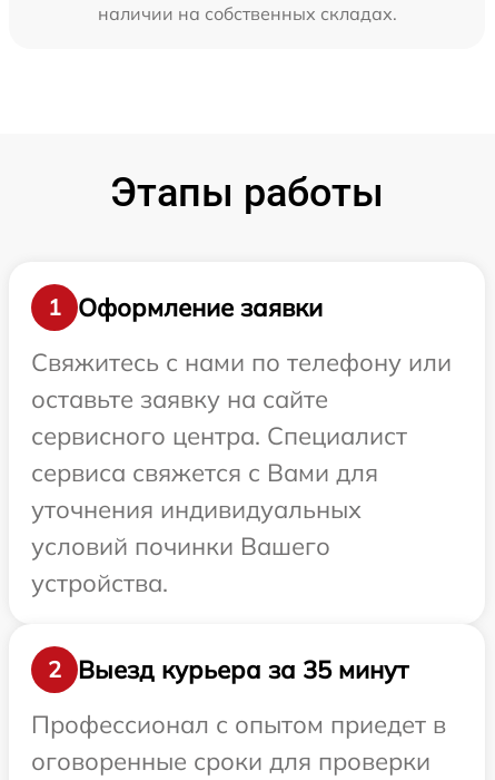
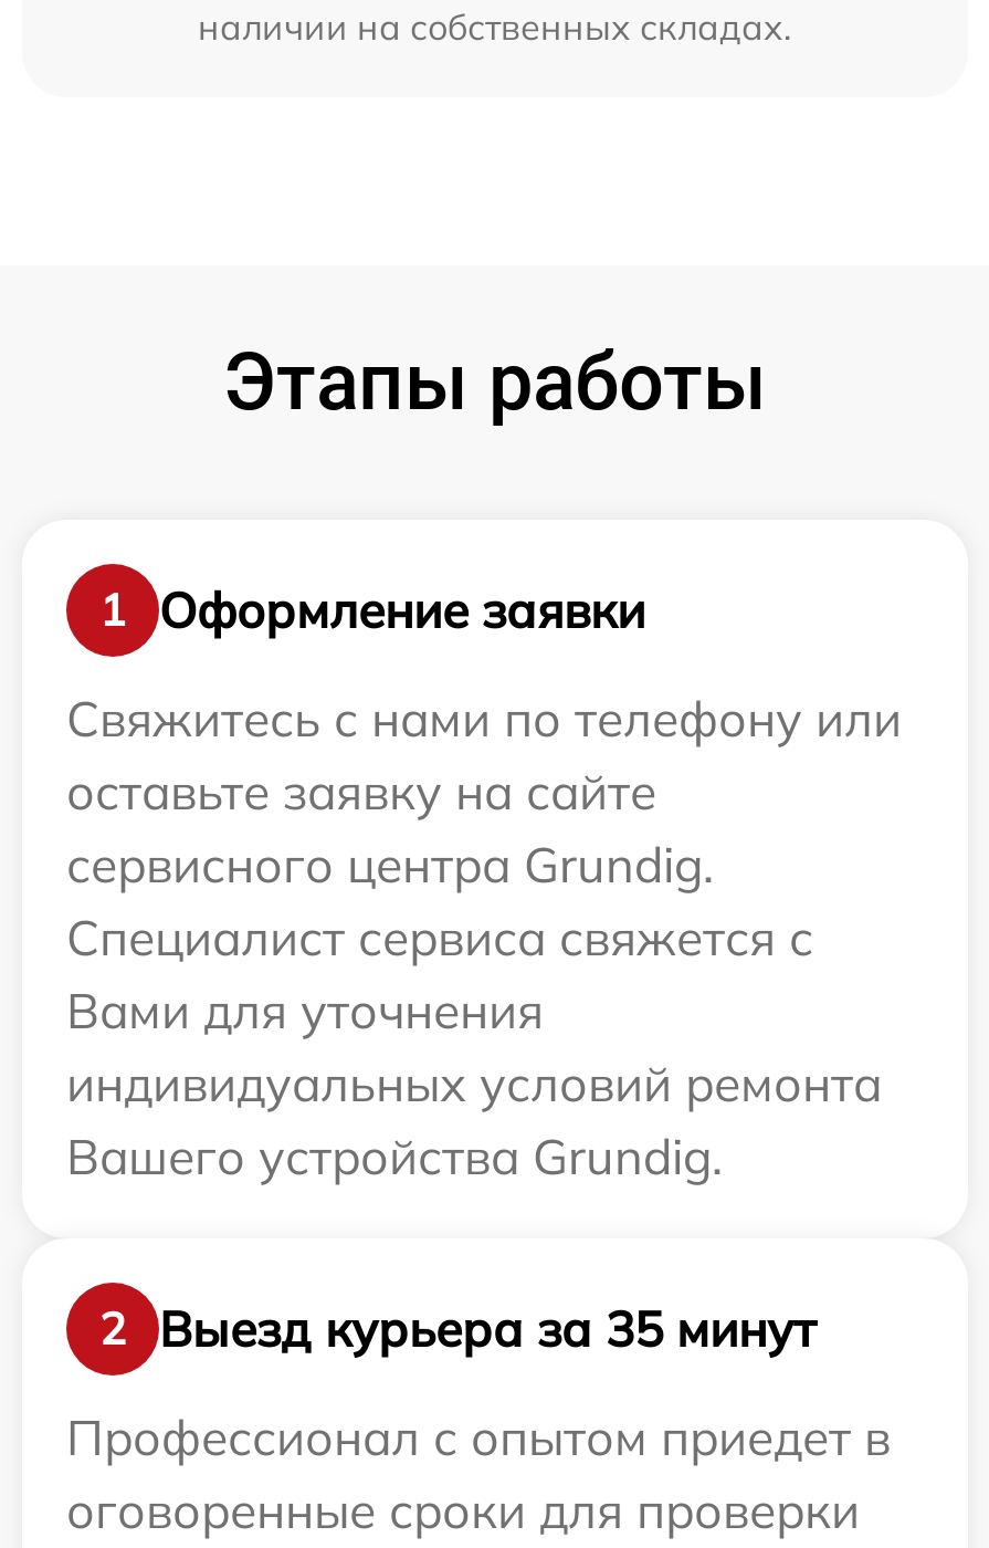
[31,420,407,598] сервисного центра. Специалист | сервиса свяжется с Вами для | уточнения индивидуальных | условий починки Вашего | устройства. -> [66,834,882,1188] сервисного центра Grundig. | Специалист сервиса свяжется с | Вами для уточнения | индивидуальных условий ремонта | Вашего устройства Grundig.

